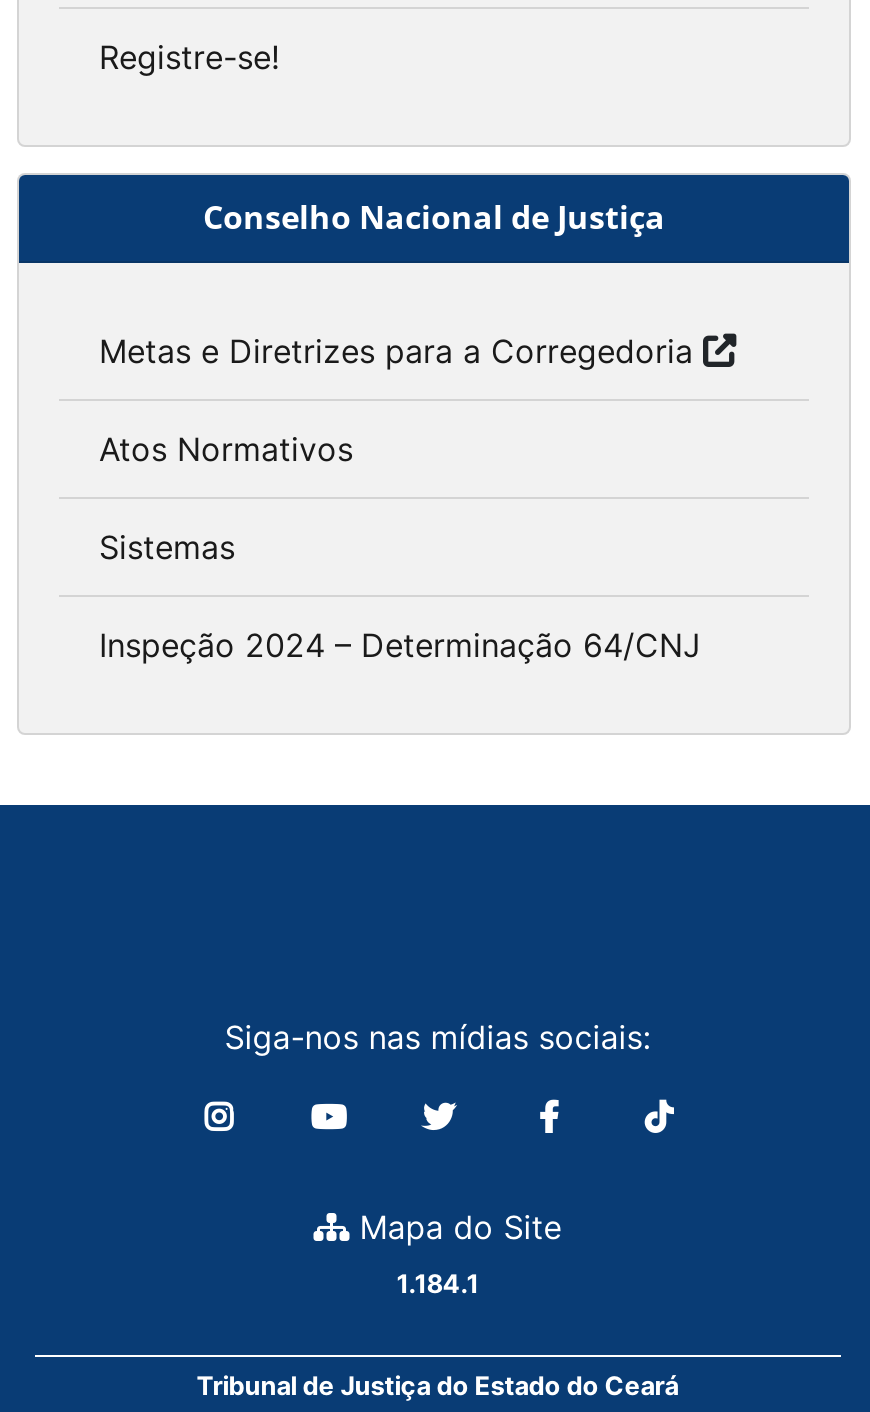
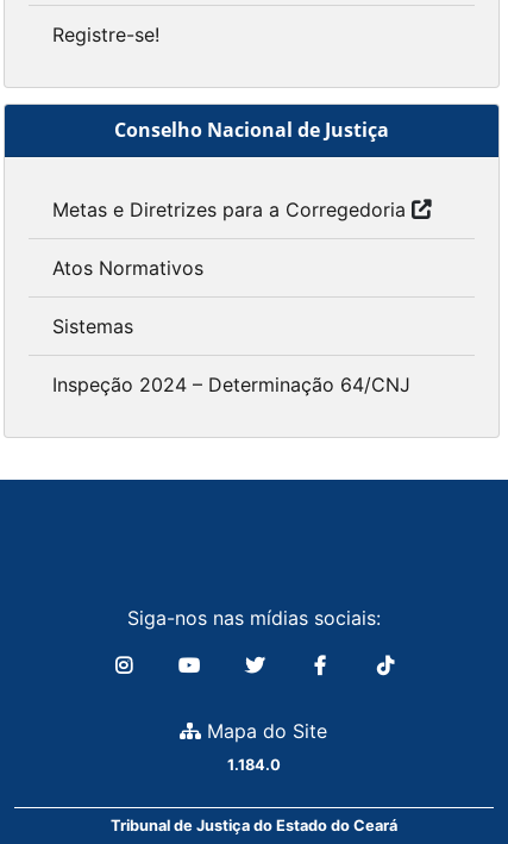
[396,1269,478,1299] 1.184.1 -> [227,756,280,774] 1.184.0

